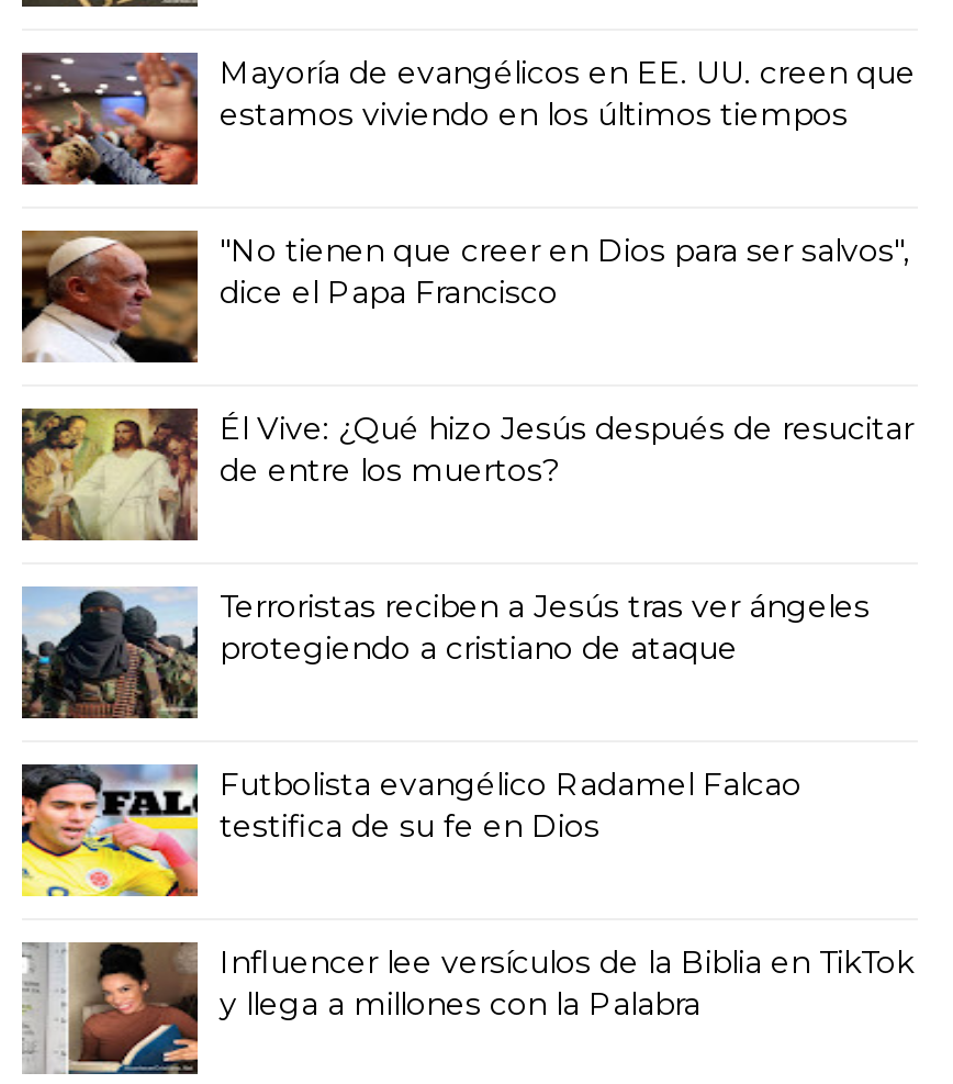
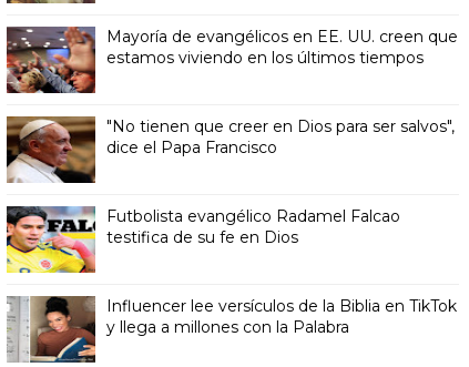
[20,406,913,668] [image] | Él Vive: ¿Qué hizo Jesús después de resucitar | de entre los muertos? | Terroristas reciben a Jesús tras ver ángeles | protegiendo a cristiano de ataque -> none
[22,586,198,718] [image] -> none

